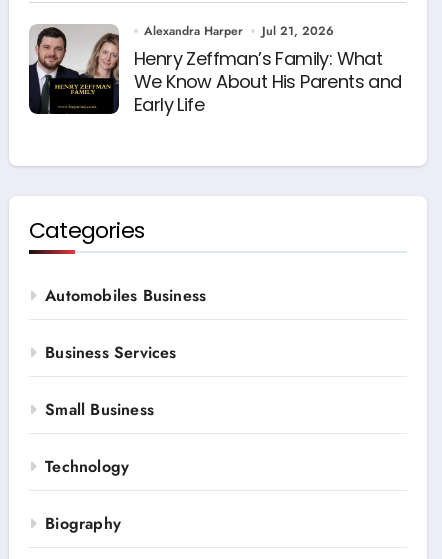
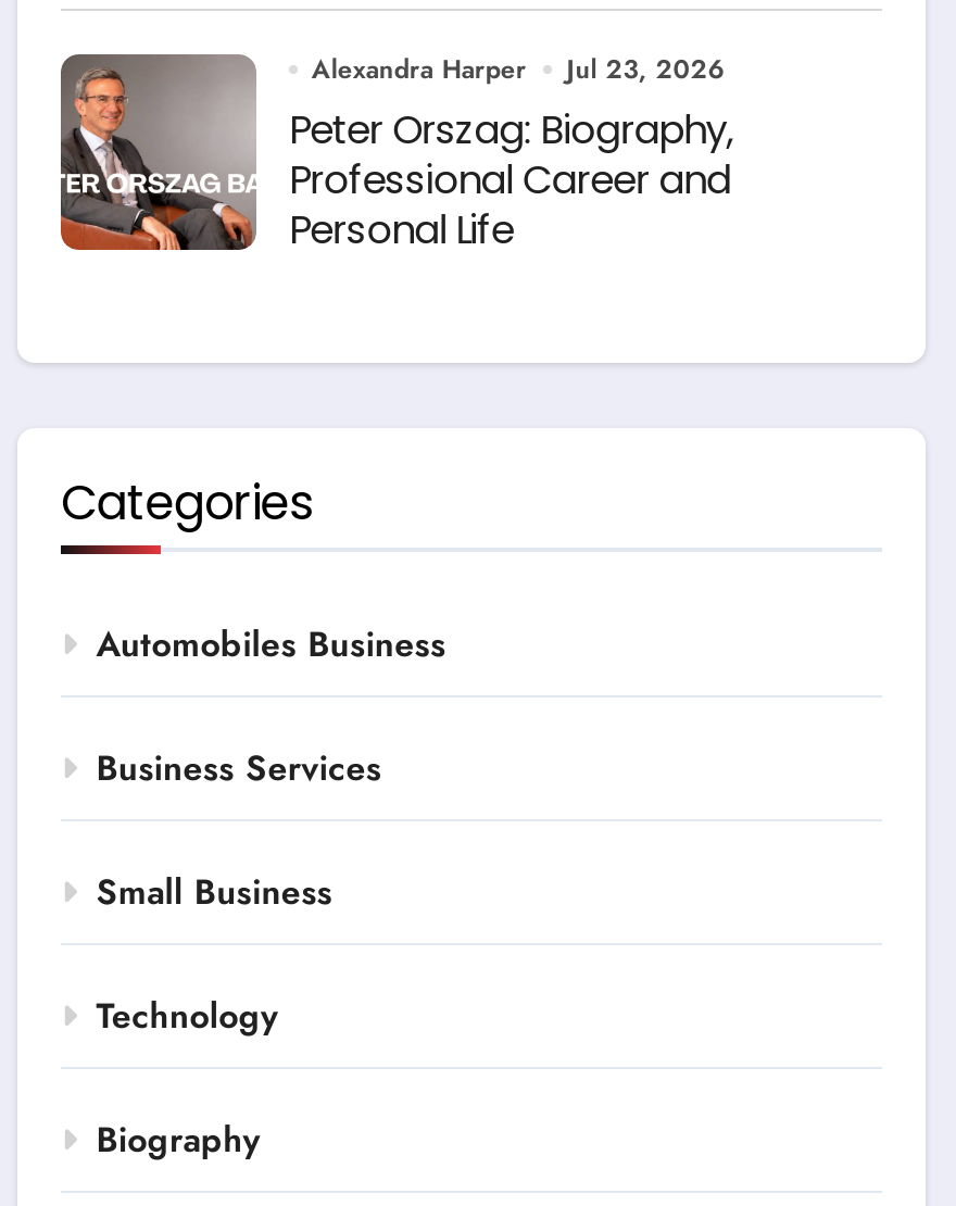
[28,22,402,117] [image] | Jul 21, 2026 | Henry Zeffman’s Family: What | We Know About His Parents and | Early Life -> [59,49,734,256] [image] | Jul 23, 2026 | Peter Orszag: Biography, | Professional Career and | Personal Life

